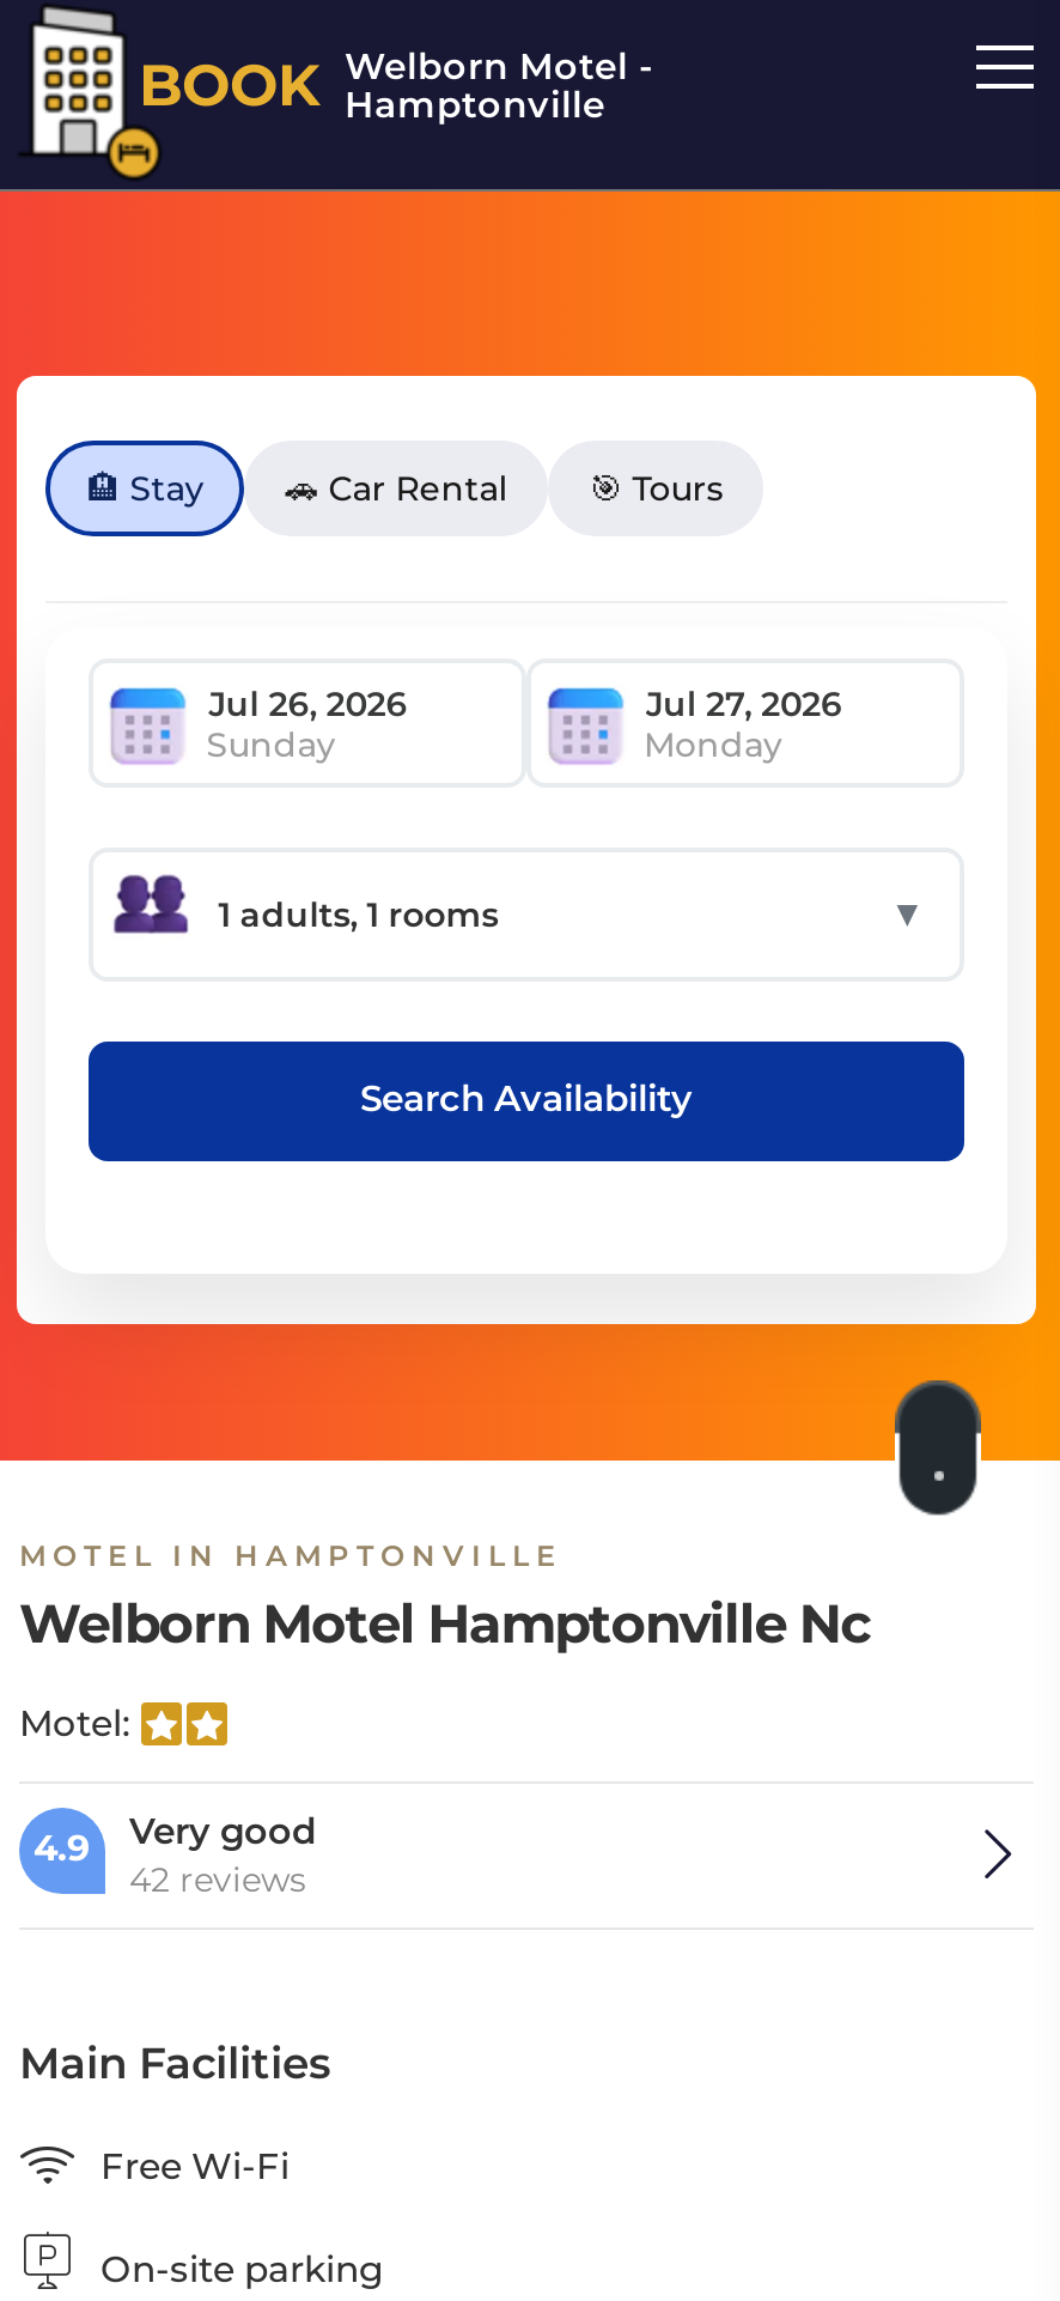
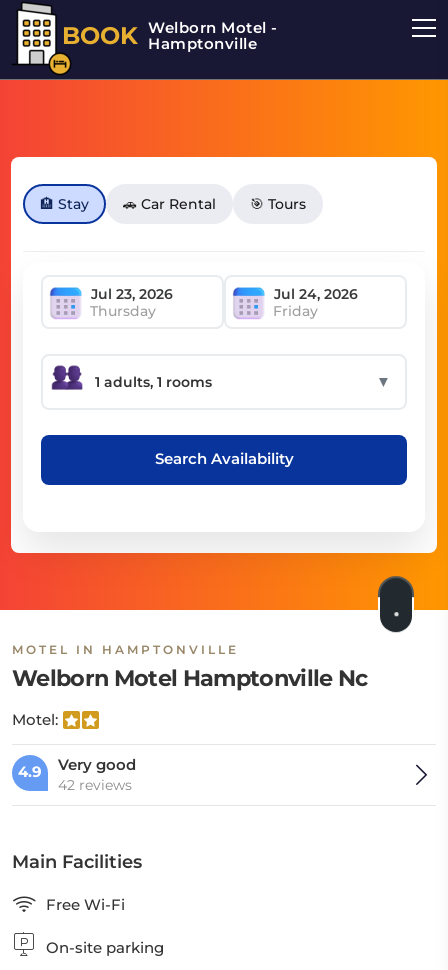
[206,723,782,766] Sunday | Monday -> [90,302,318,320] Thursday | Friday

